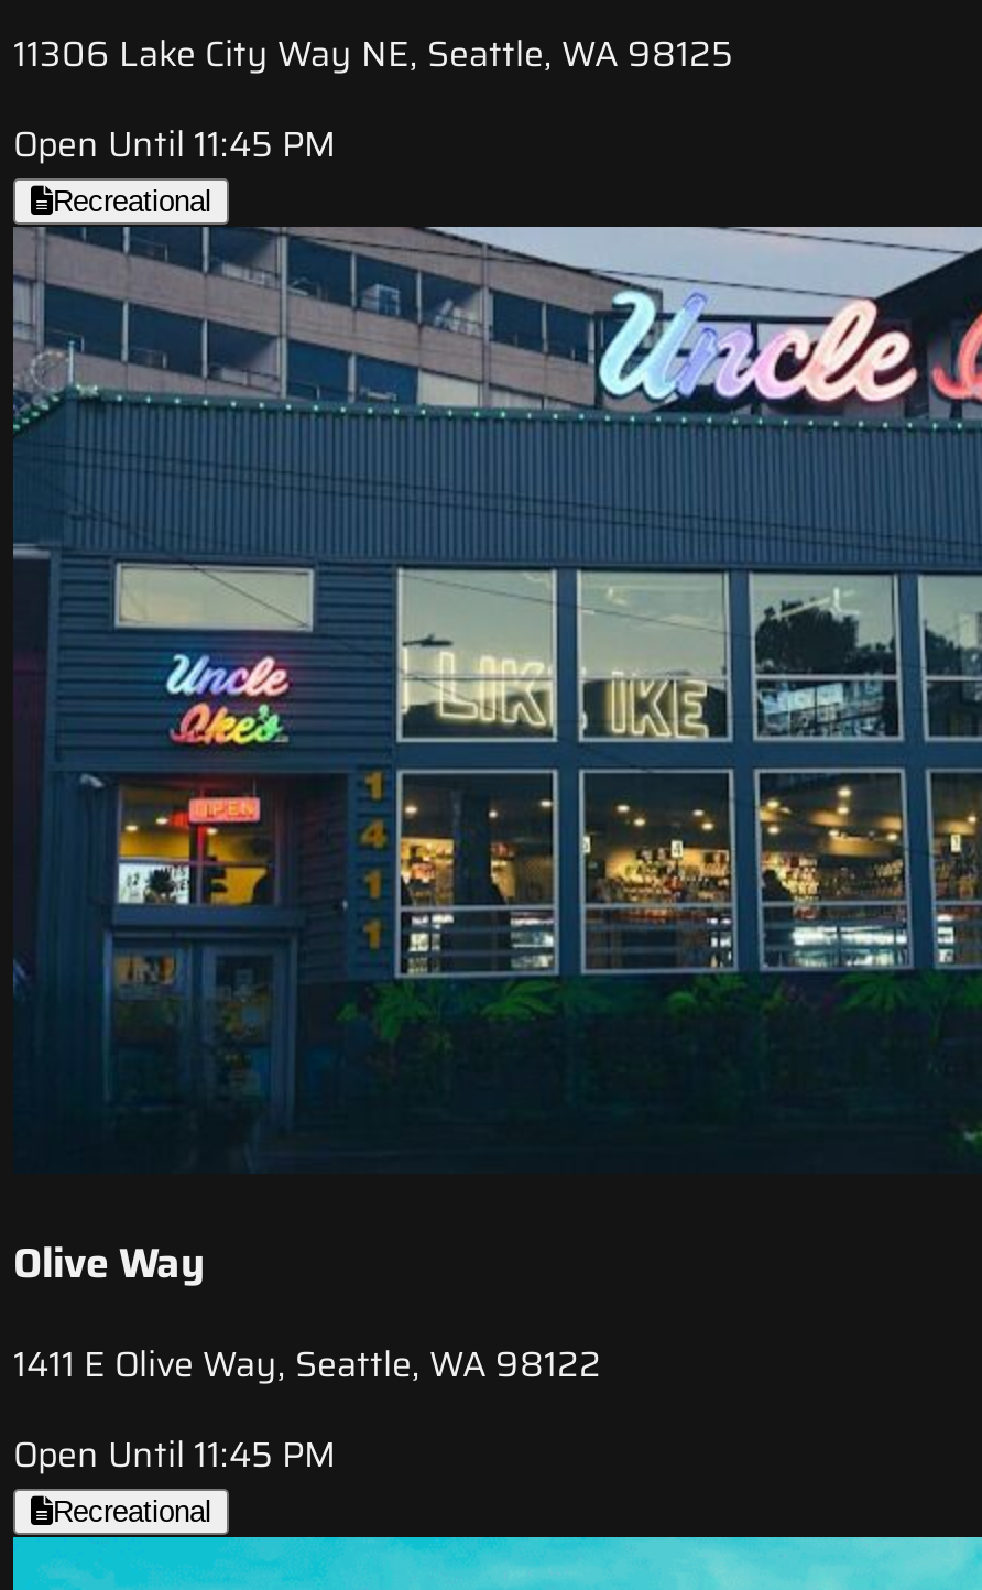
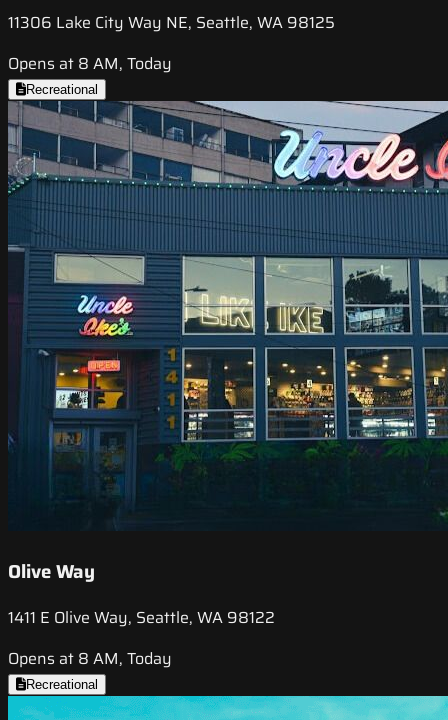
[13,118,337,173] Open Until 11:45 PM -> [8,51,172,76] Opens at 8 AM, Today
[13,1427,337,1482] Open Until 11:45 PM -> [8,646,172,671] Opens at 8 AM, Today

